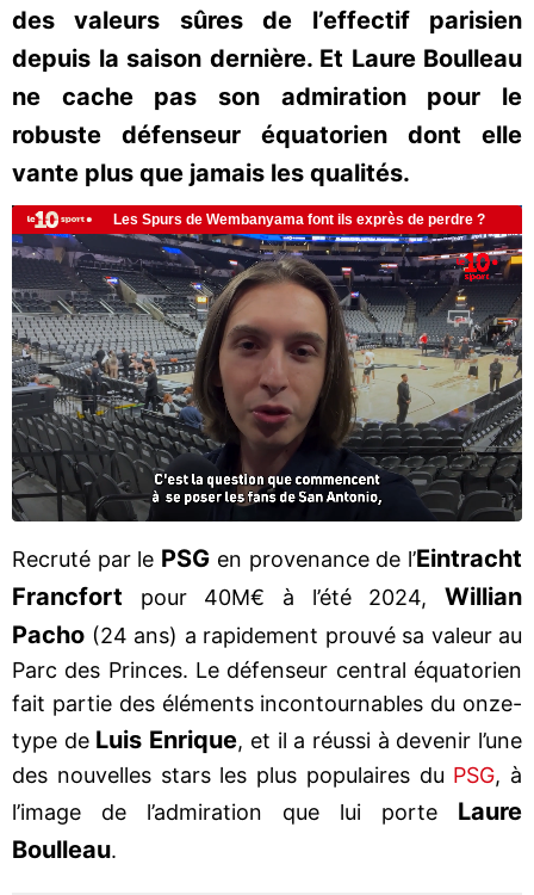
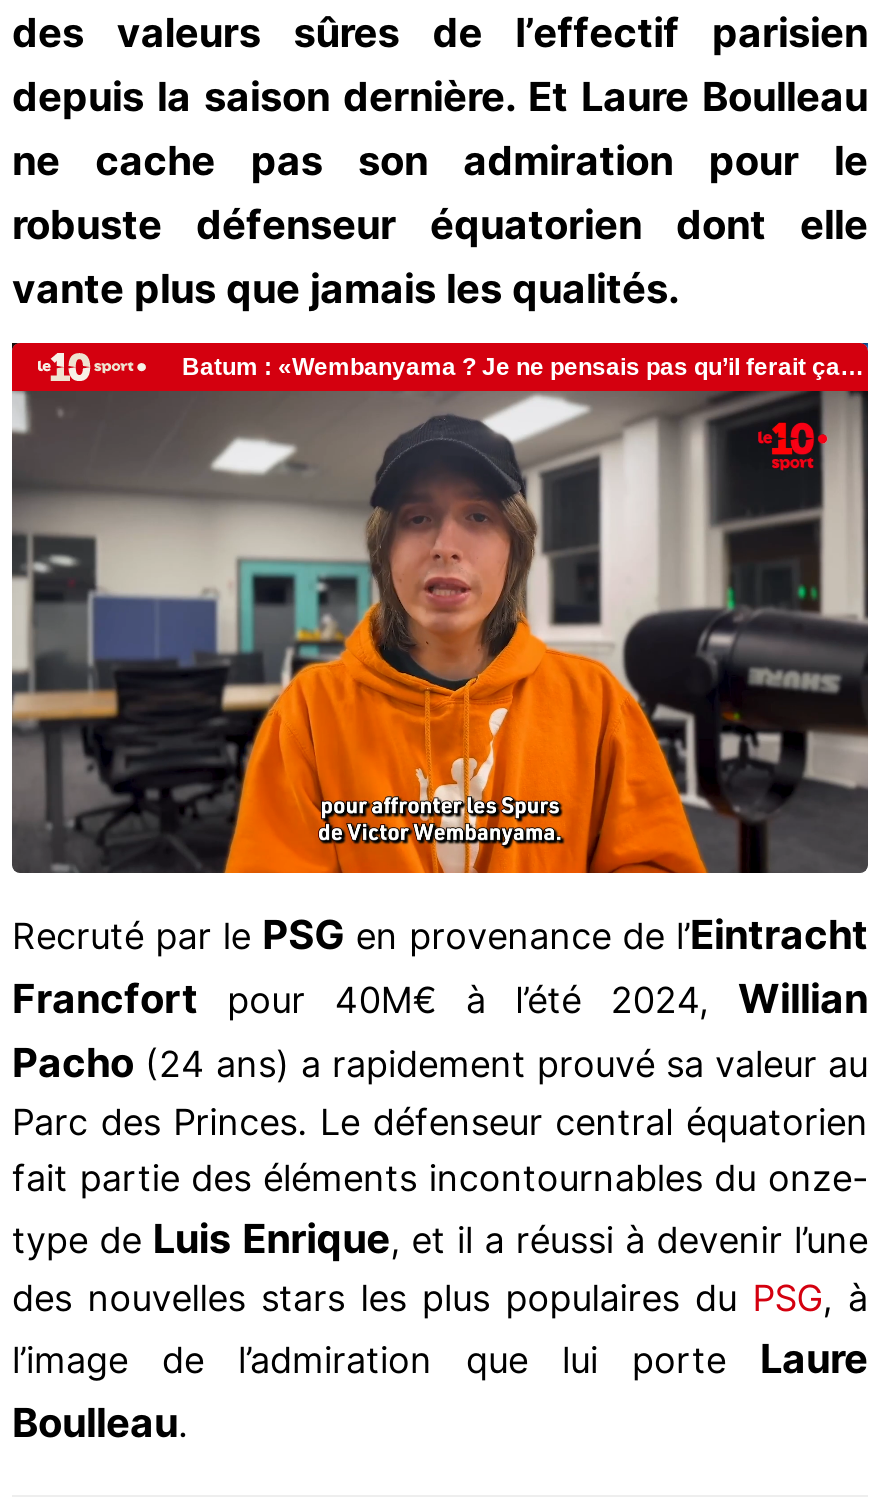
[12,210,523,523] [image] -> [10,355,870,875] [image]

